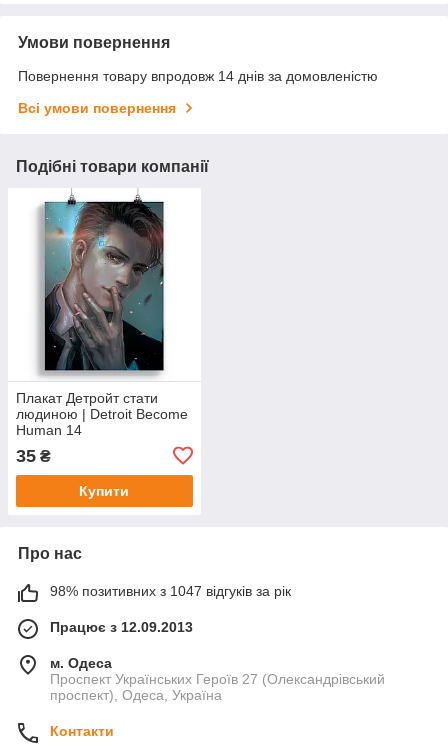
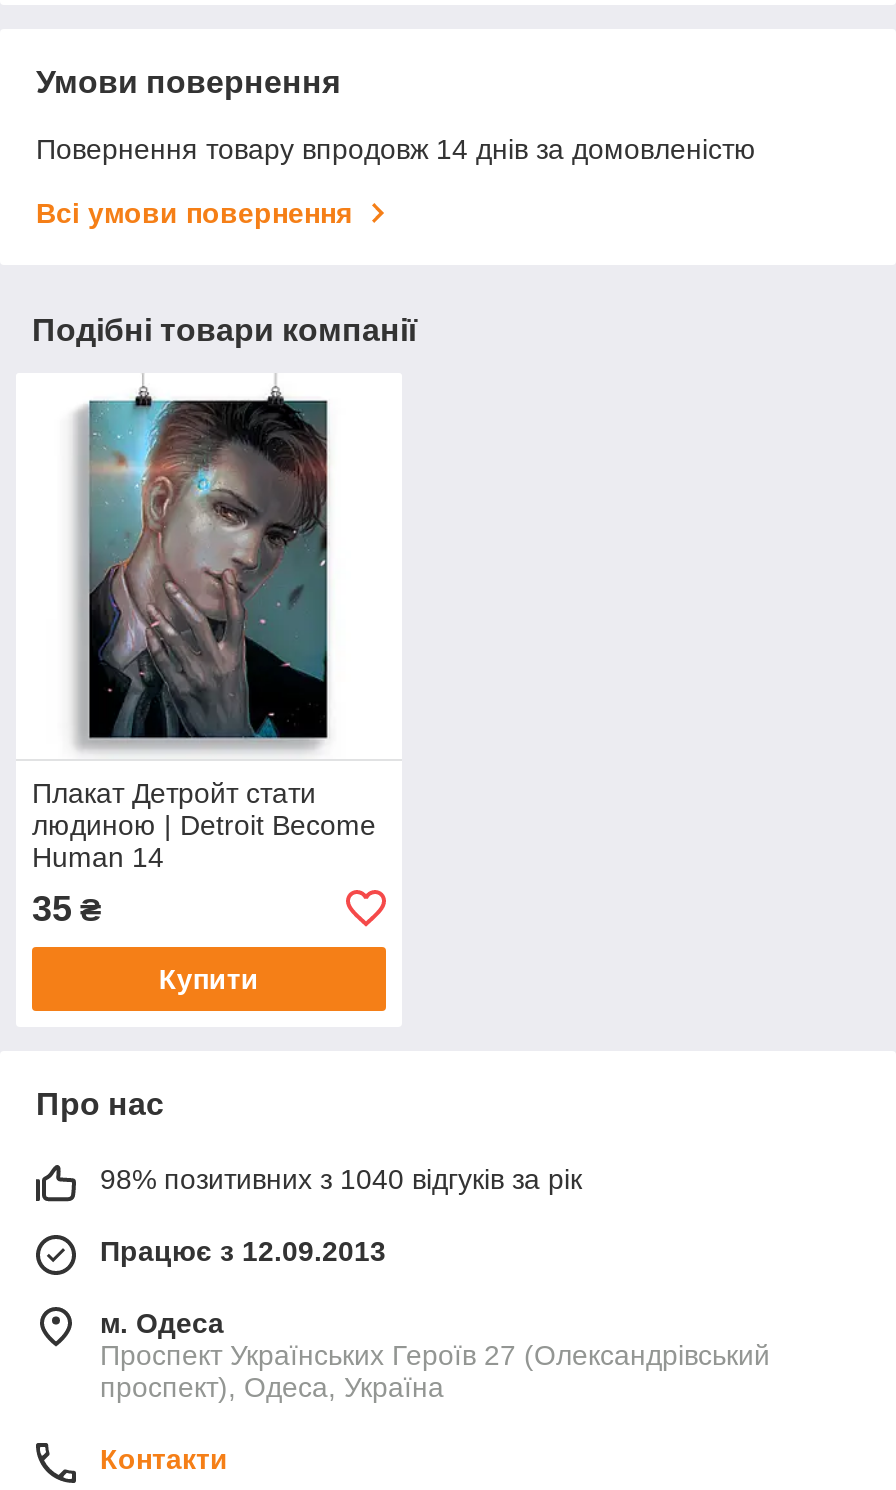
[50,583,291,599] 98% позитивних з 1047 відгуків за рік -> [100,1163,582,1195] 98% позитивних з 1040 відгуків за рік

